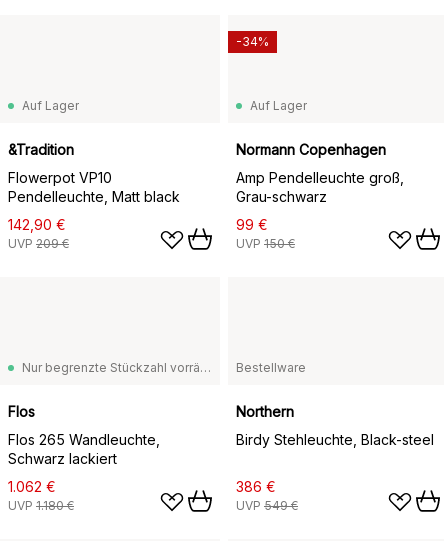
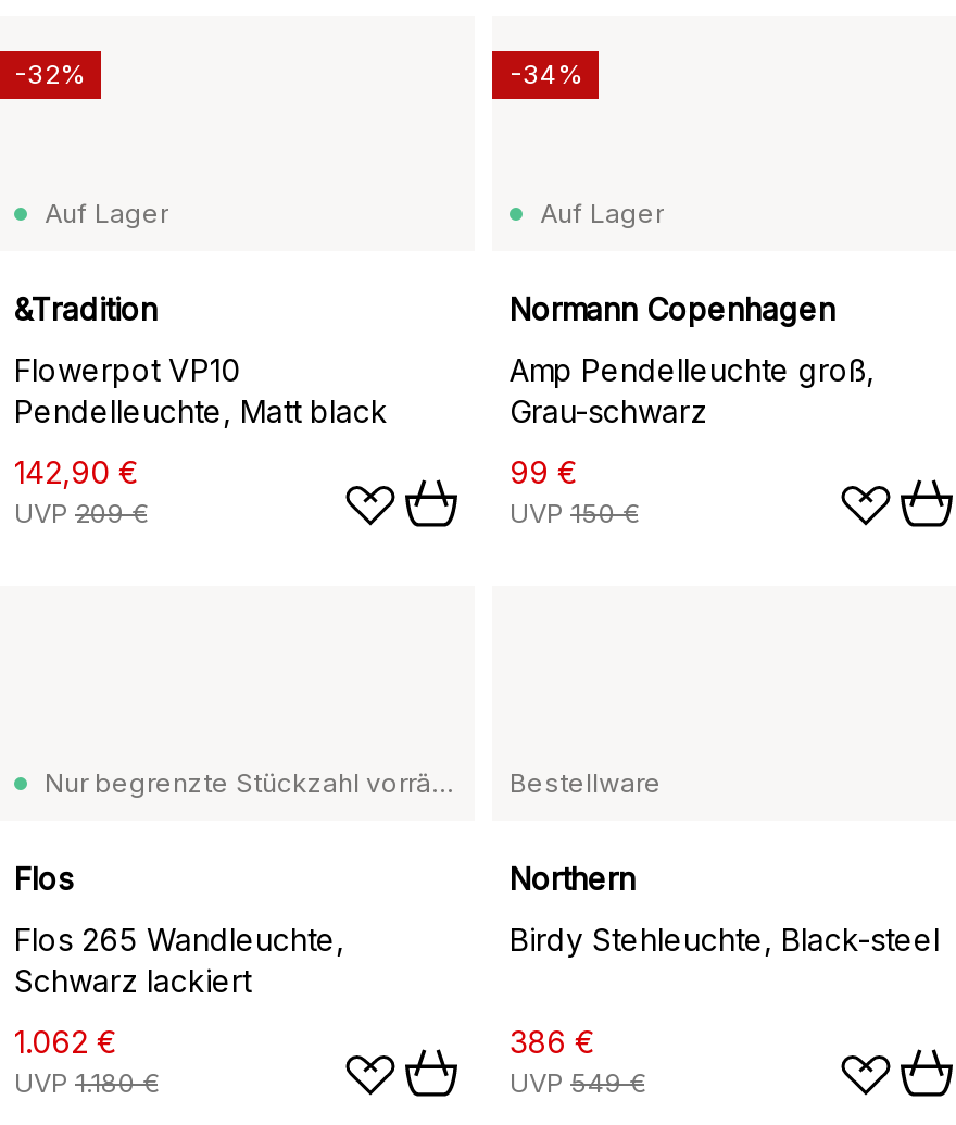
none -> [14,57,84,90] -32%

